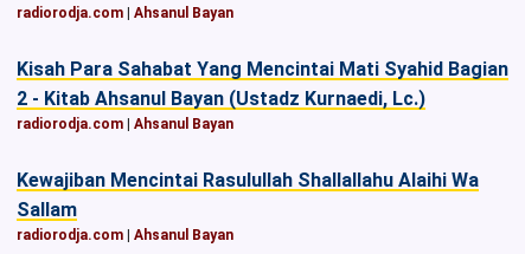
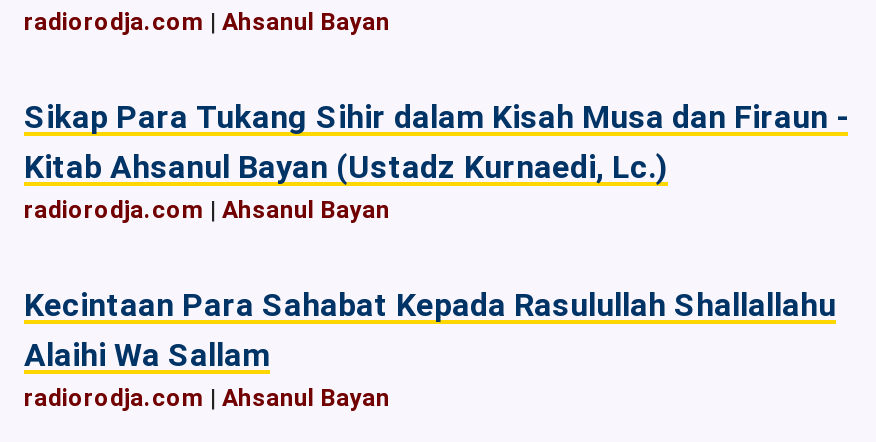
[17,58,508,110] Kisah Para Sahabat Yang Mencintai Mati Syahid Bagian | 2 - Kitab Ahsanul Bayan (Ustadz Kurnaedi, Lc.) -> [24,98,848,186] Sikap Para Tukang Sihir dalam Kisah Musa dan Firaun - | Kitab Ahsanul Bayan (Ustadz Kurnaedi, Lc.)
[17,169,479,221] Kewajiban Mencintai Rasulullah Shallallahu Alaihi Wa | Sallam -> [24,286,836,374] Kecintaan Para Sahabat Kepada Rasulullah Shallallahu | Alaihi Wa Sallam

